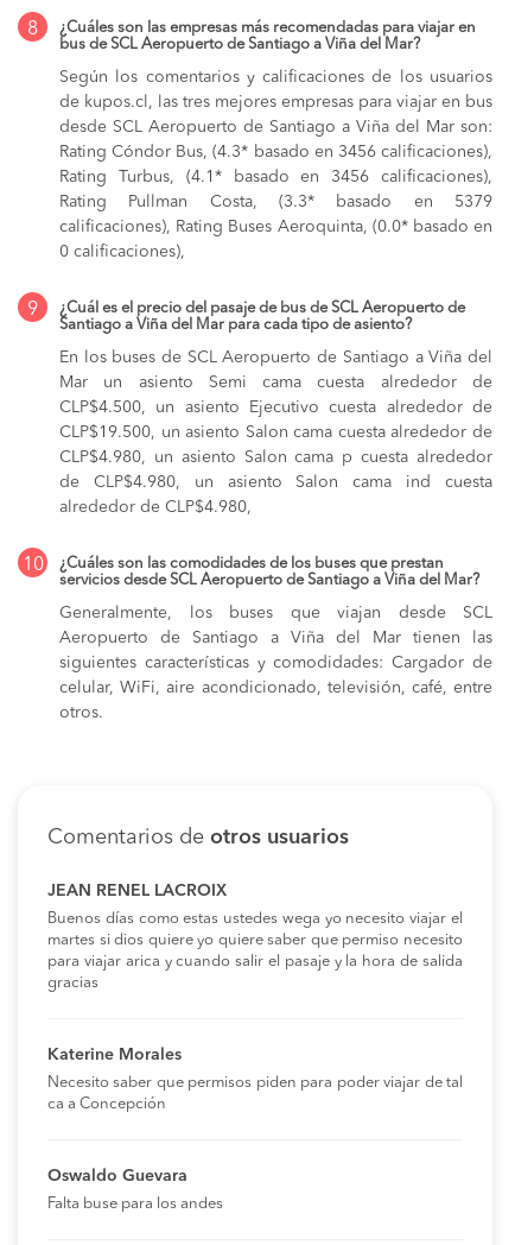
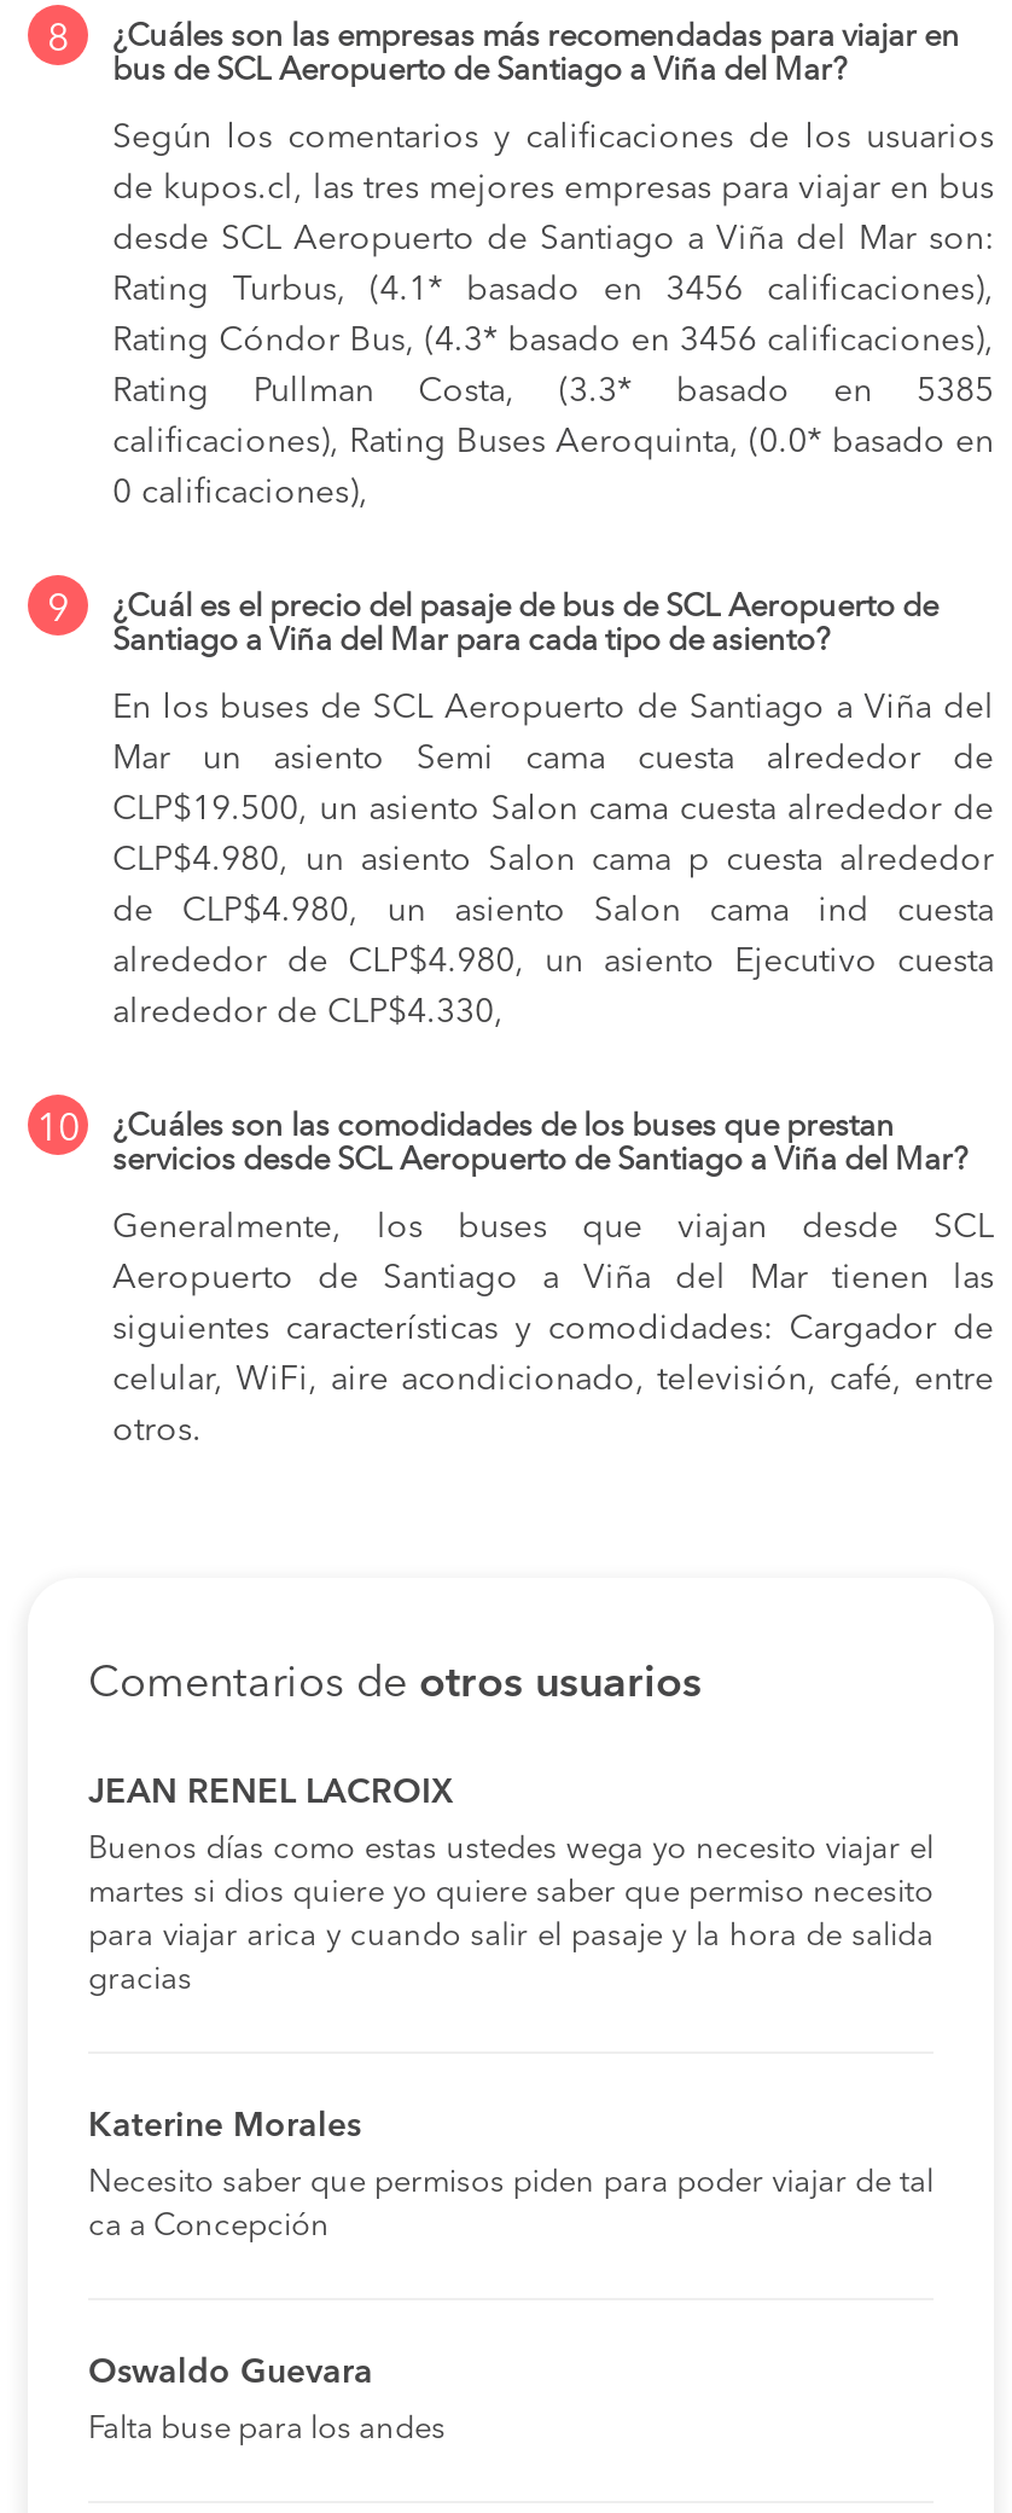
moved [59,144,492,161] -> [112,324,994,358]: Rating Cóndor Bus, (4.3* basado en 3456 calificaciones),
moved [59,169,492,186] -> [112,274,994,307]: Rating Turbus, (4.1* basado en 3456 calificaciones),
[59,194,492,211] Rating Pullman Costa, (3.3* basado en 5379 -> [112,375,994,409] Rating Pullman Costa, (3.3* basado en 5385
[59,399,492,416] CLP$4.500, un asiento Ejecutivo cuesta alrededor de -> none
moved [59,424,492,491] -> [112,793,994,928]: CLP$19.500, un asiento Salon cama cuesta alrededor de | CLP$4.980, un asiento Salon cama p cuesta alrededor | de CLP$4.980, un asiento Salon cama ind cuesta
[59,499,252,516] alrededor de CLP$4.980, -> [112,945,994,1030] alrededor de CLP$4.980, un asiento Ejecutivo cuesta | alrededor de CLP$4.330,

